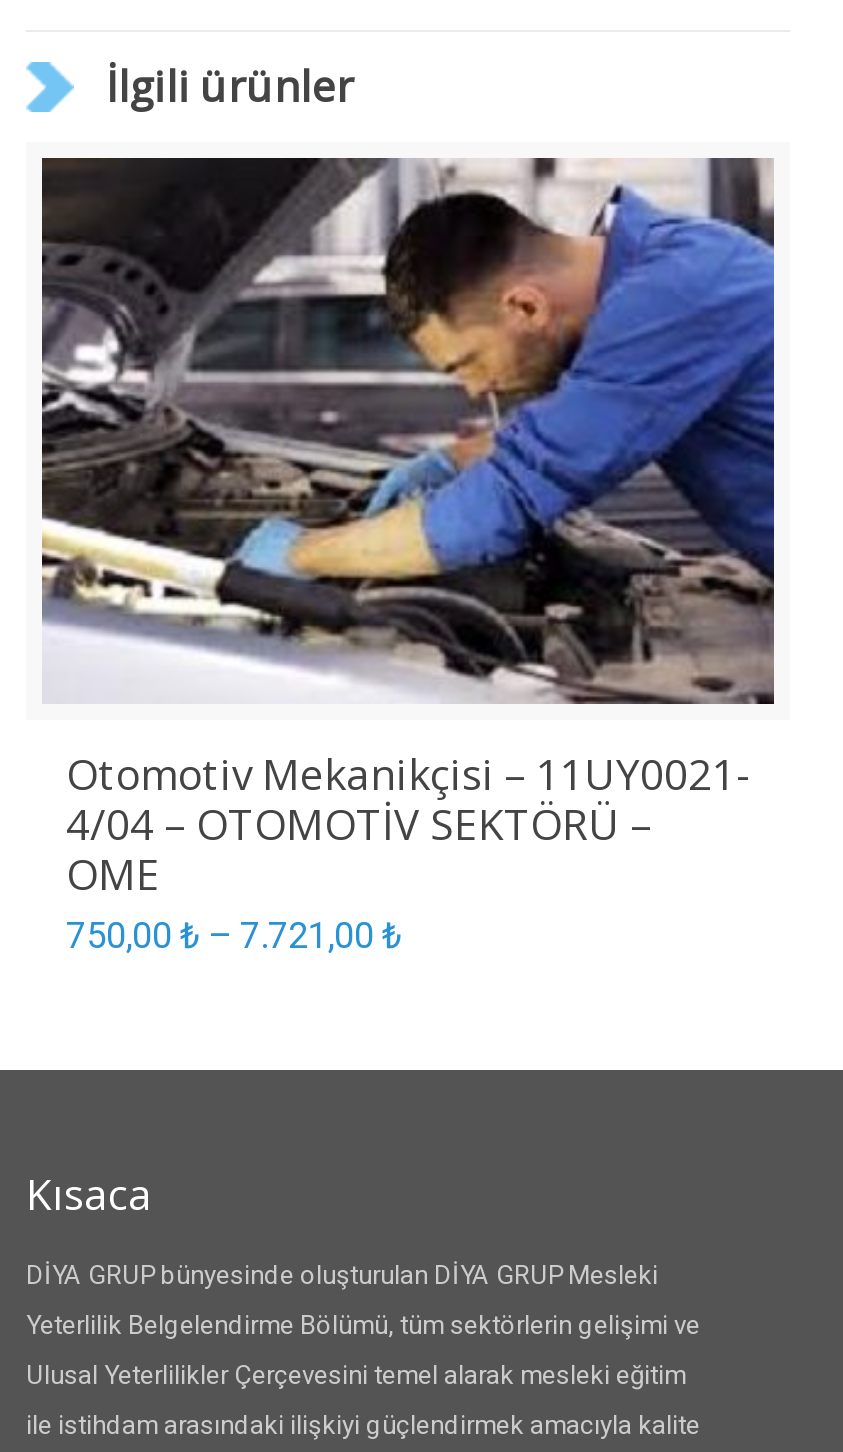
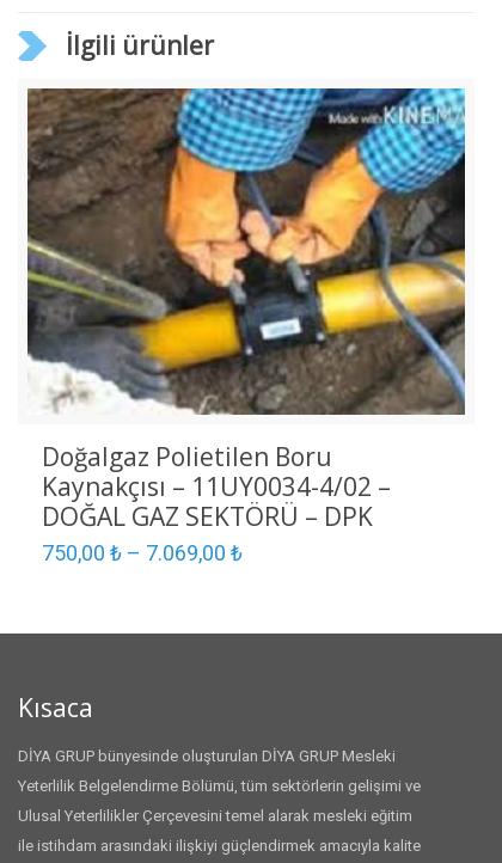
[40,156,776,956] [image] | Otomotiv Mekanikçisi – 11UY0021- | 4/04 – OTOMOTİV SEKTÖRÜ – | OME | 750,00 ₺ – 7.721,00 ₺ -> [26,87,466,565] [image] | Doğalgaz Polietilen Boru | Kaynakçısı – 11UY0034-4/02 – | DOĞAL GAZ SEKTÖRÜ – DPK | 750,00 ₺ – 7.069,00 ₺

